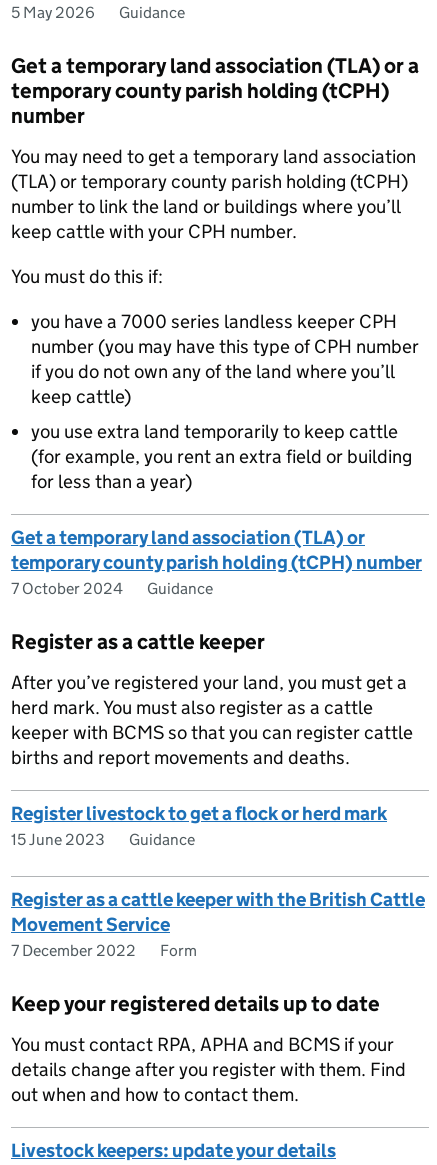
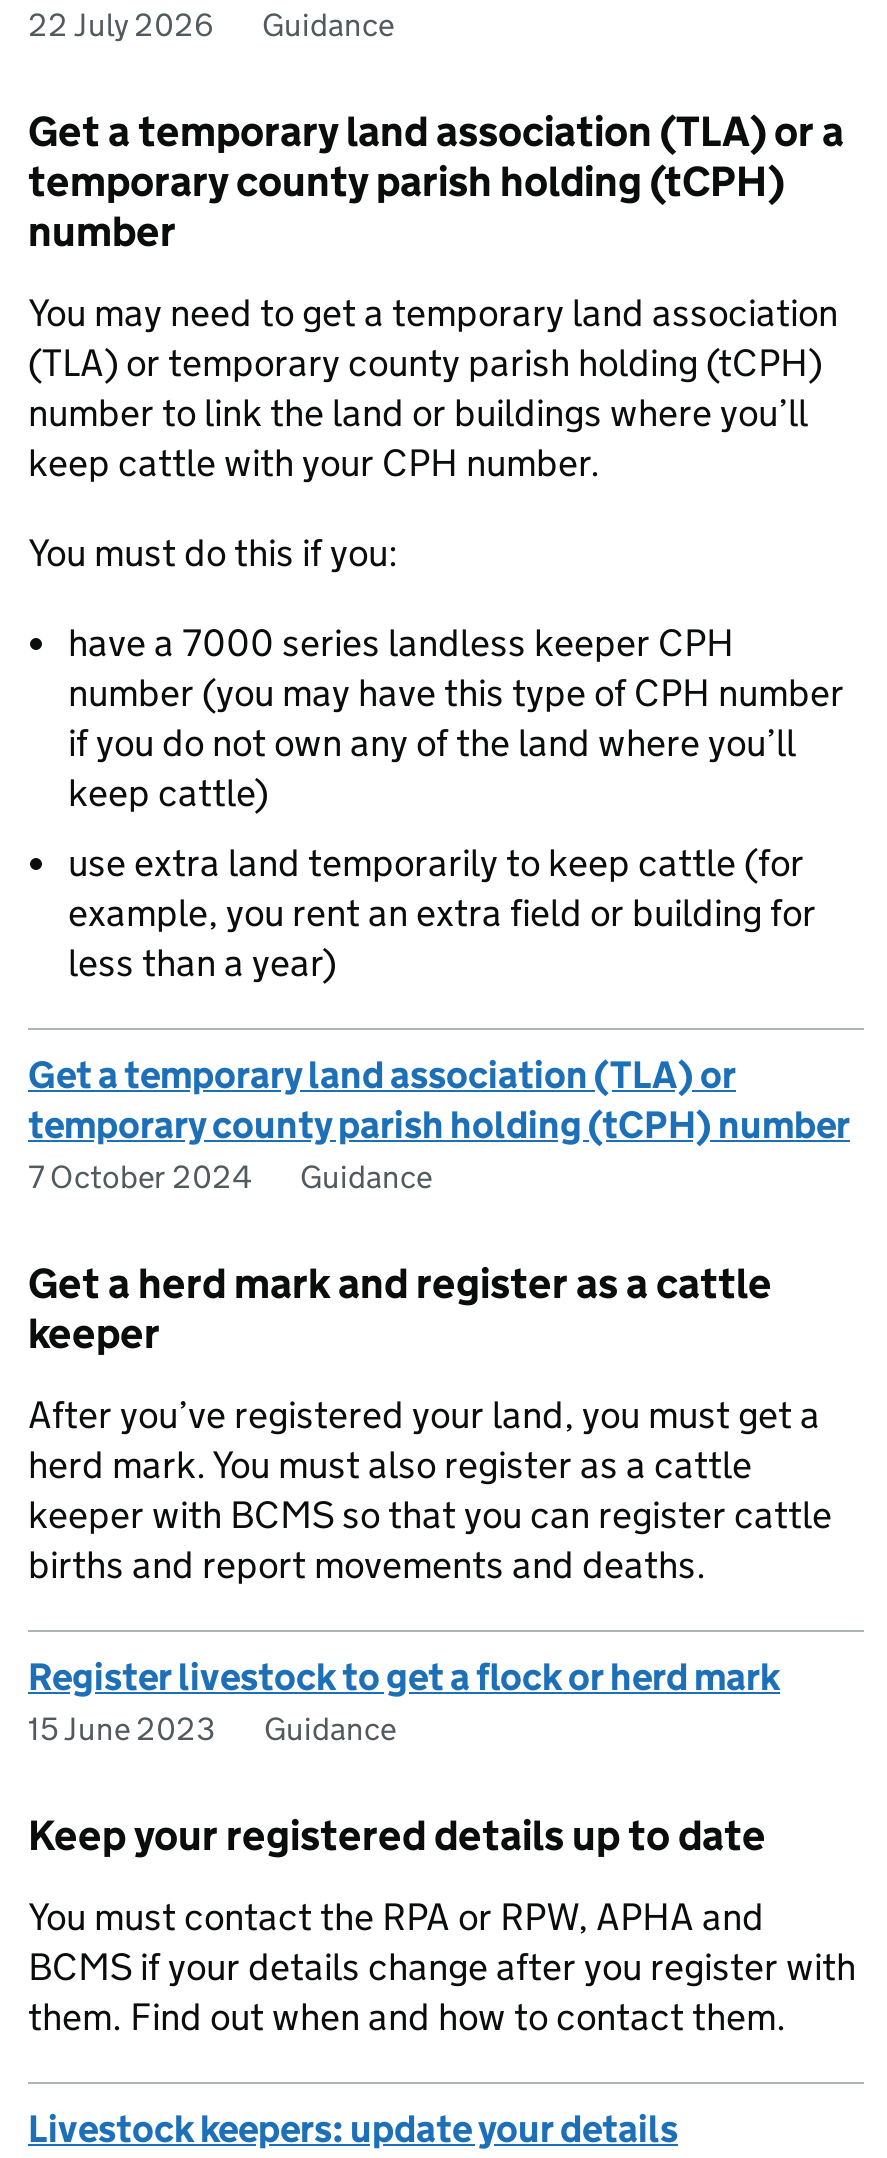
[11,3,185,22] 5 May 2026 Guidance -> [28,6,394,44] 22 July 2026 Guidance
[11,265,175,288] You must do this if: -> [28,530,422,576] You must do this if you:
[31,310,397,333] you have a 7000 series landless keeper CPH -> [68,620,734,666] have a 7000 series landless keeper CPH
[31,420,412,493] you use extra land temporarily to keep cattle | (for example, you rent an extra field or building | for less than a year) -> [68,840,816,986] use extra land temporarily to keep cattle (for | example, you rent an extra field or building for | less than a year)
[11,629,265,655] Register as a cattle keeper -> [28,1258,772,1360] Get a herd mark and register as a cattle | keeper
moved [11,671,413,849] -> [28,1392,832,1748]: After you’ve registered your land, you must get a | herd mark. You must also register as a cattle | keeper with BCMS so that you can register cattle | births and report movements and deaths. | Register livestock to get a flock or herd mark | 15 June 2023 | Guidance
[11,888,425,960] Register as a cattle keeper with the British Cattle | Movement Service | 7 December 2022 | Form -> none
[11,1033,406,1106] You must contact RPA, APHA and BCMS if your | details change after you register with them. Find | out when and how to contact them. -> [28,1894,856,2040] You must contact the RPA or RPW, APHA and | BCMS if your details change after you register with | them. Find out when and how to contact them.

